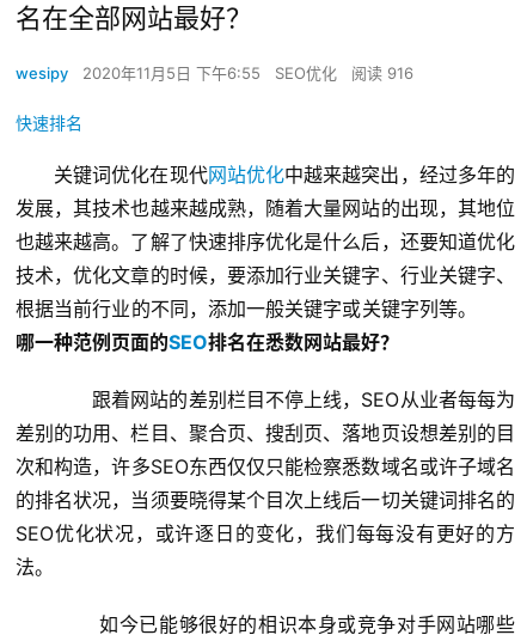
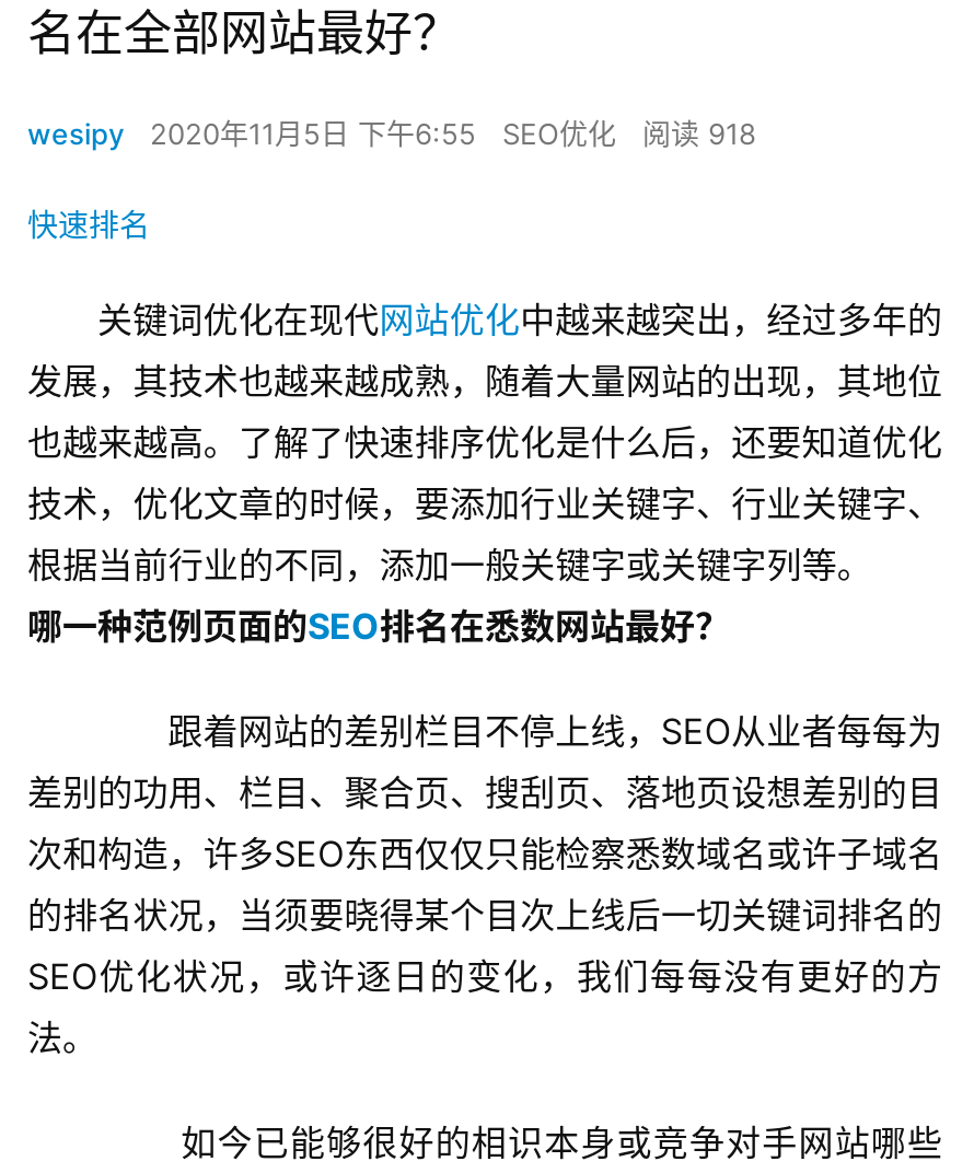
[16,64,413,83] wesipy 2020年11月5日 下午6:55 SEO优化 阅读 916 -> [27,116,756,151] wesipy 2020年11月5日 下午6:55 SEO优化 阅读 918

